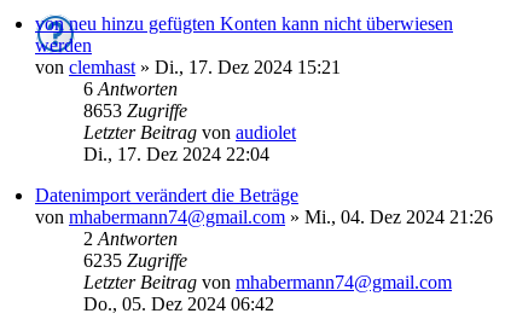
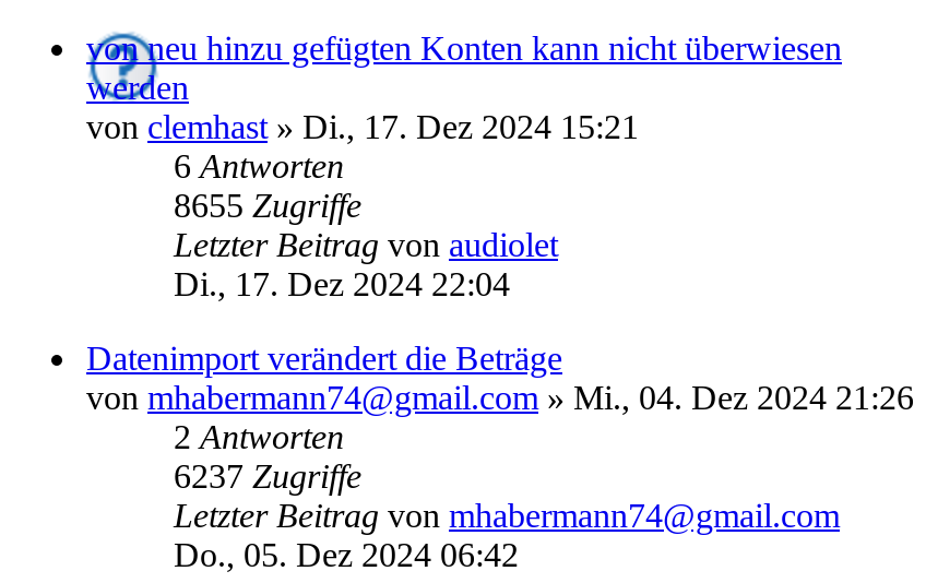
[83,100,187,121] 8653 Zugriffe -> [174,186,361,224] 8655 Zugriffe
[83,250,187,271] 6235 Zugriffe -> [174,457,361,494] 6237 Zugriffe

